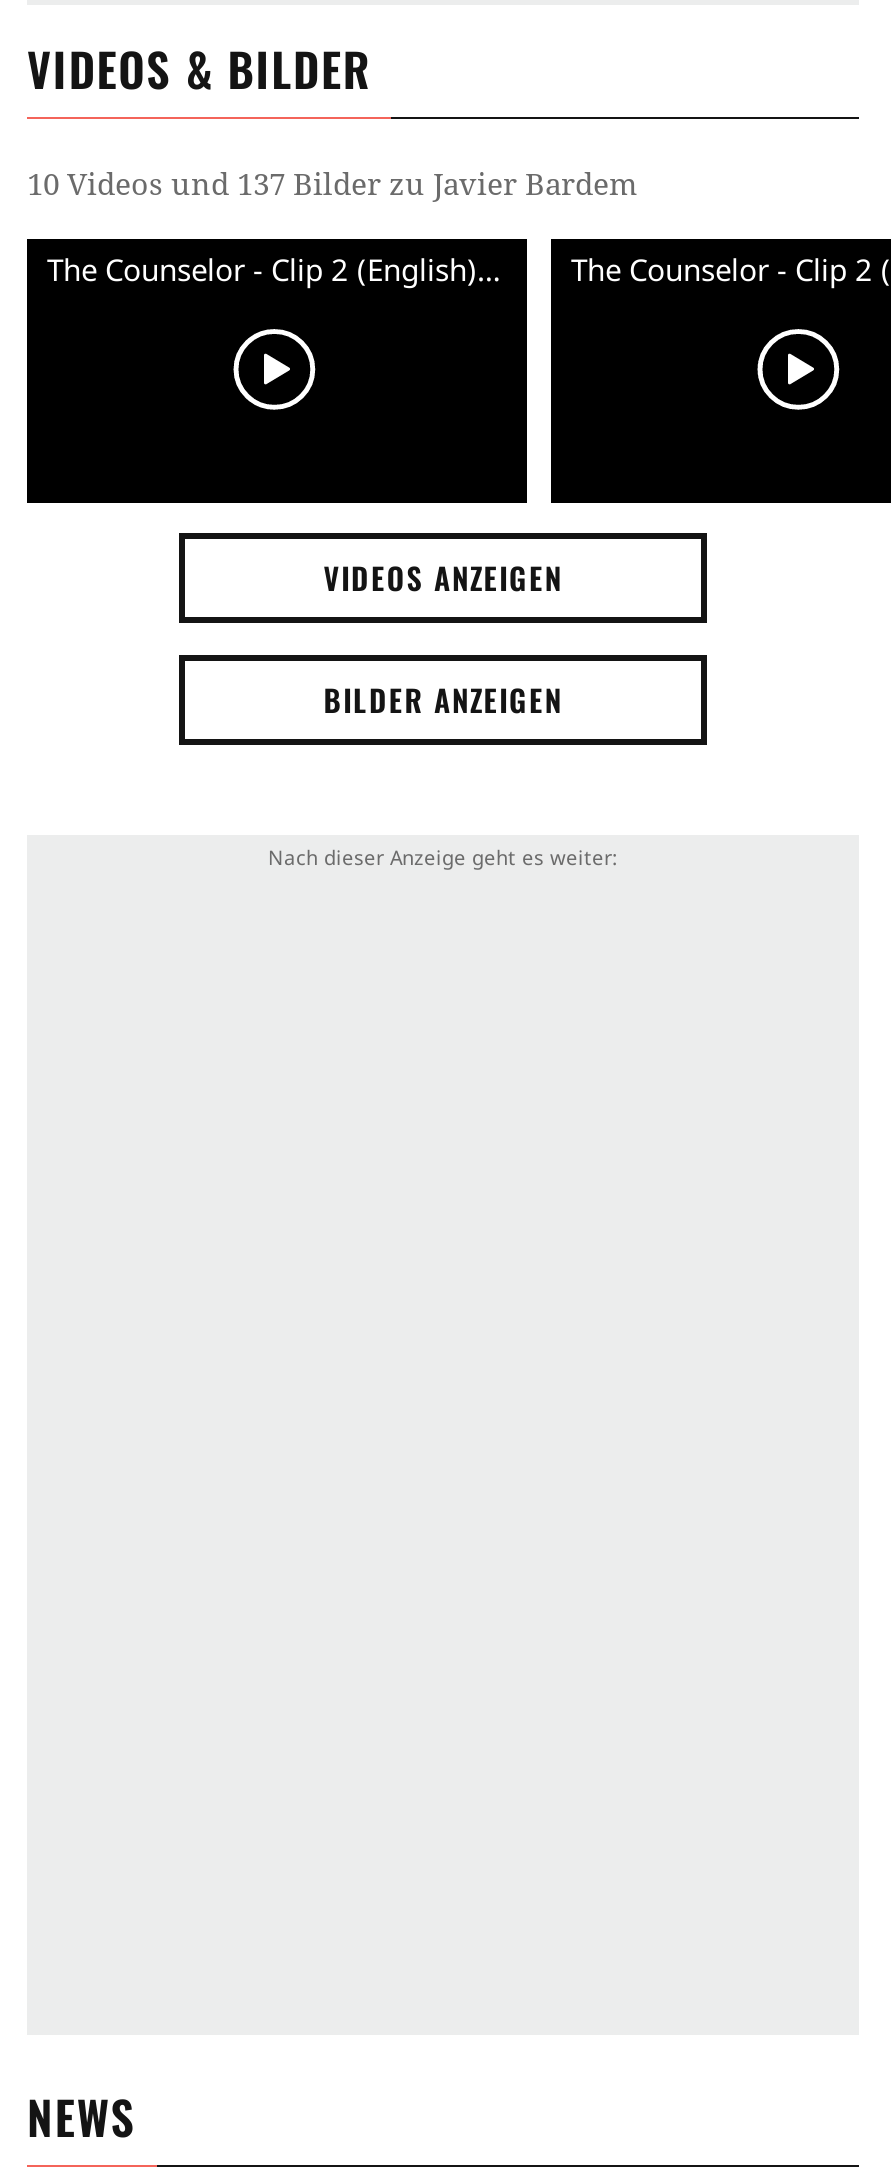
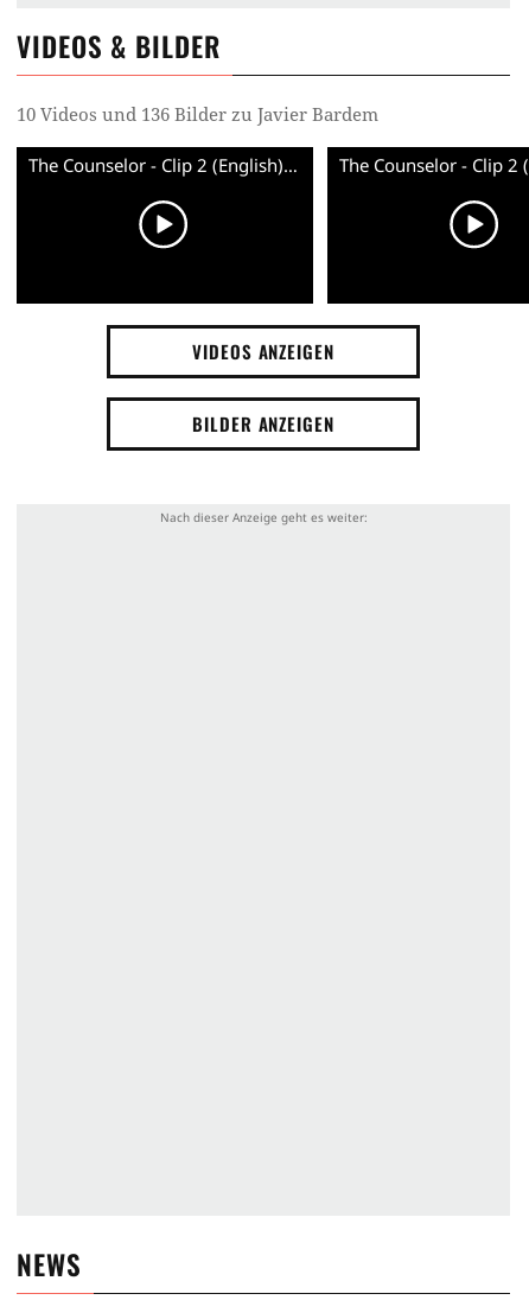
[27,164,637,204] 10 Videos und 137 Bilder zu Javier Bardem -> [17,102,378,126] 10 Videos und 136 Bilder zu Javier Bardem

